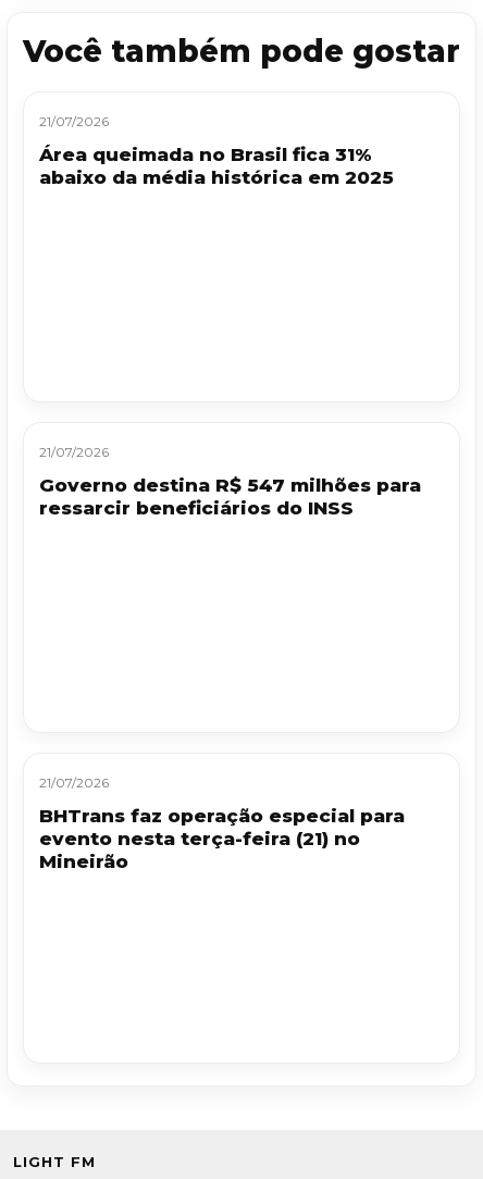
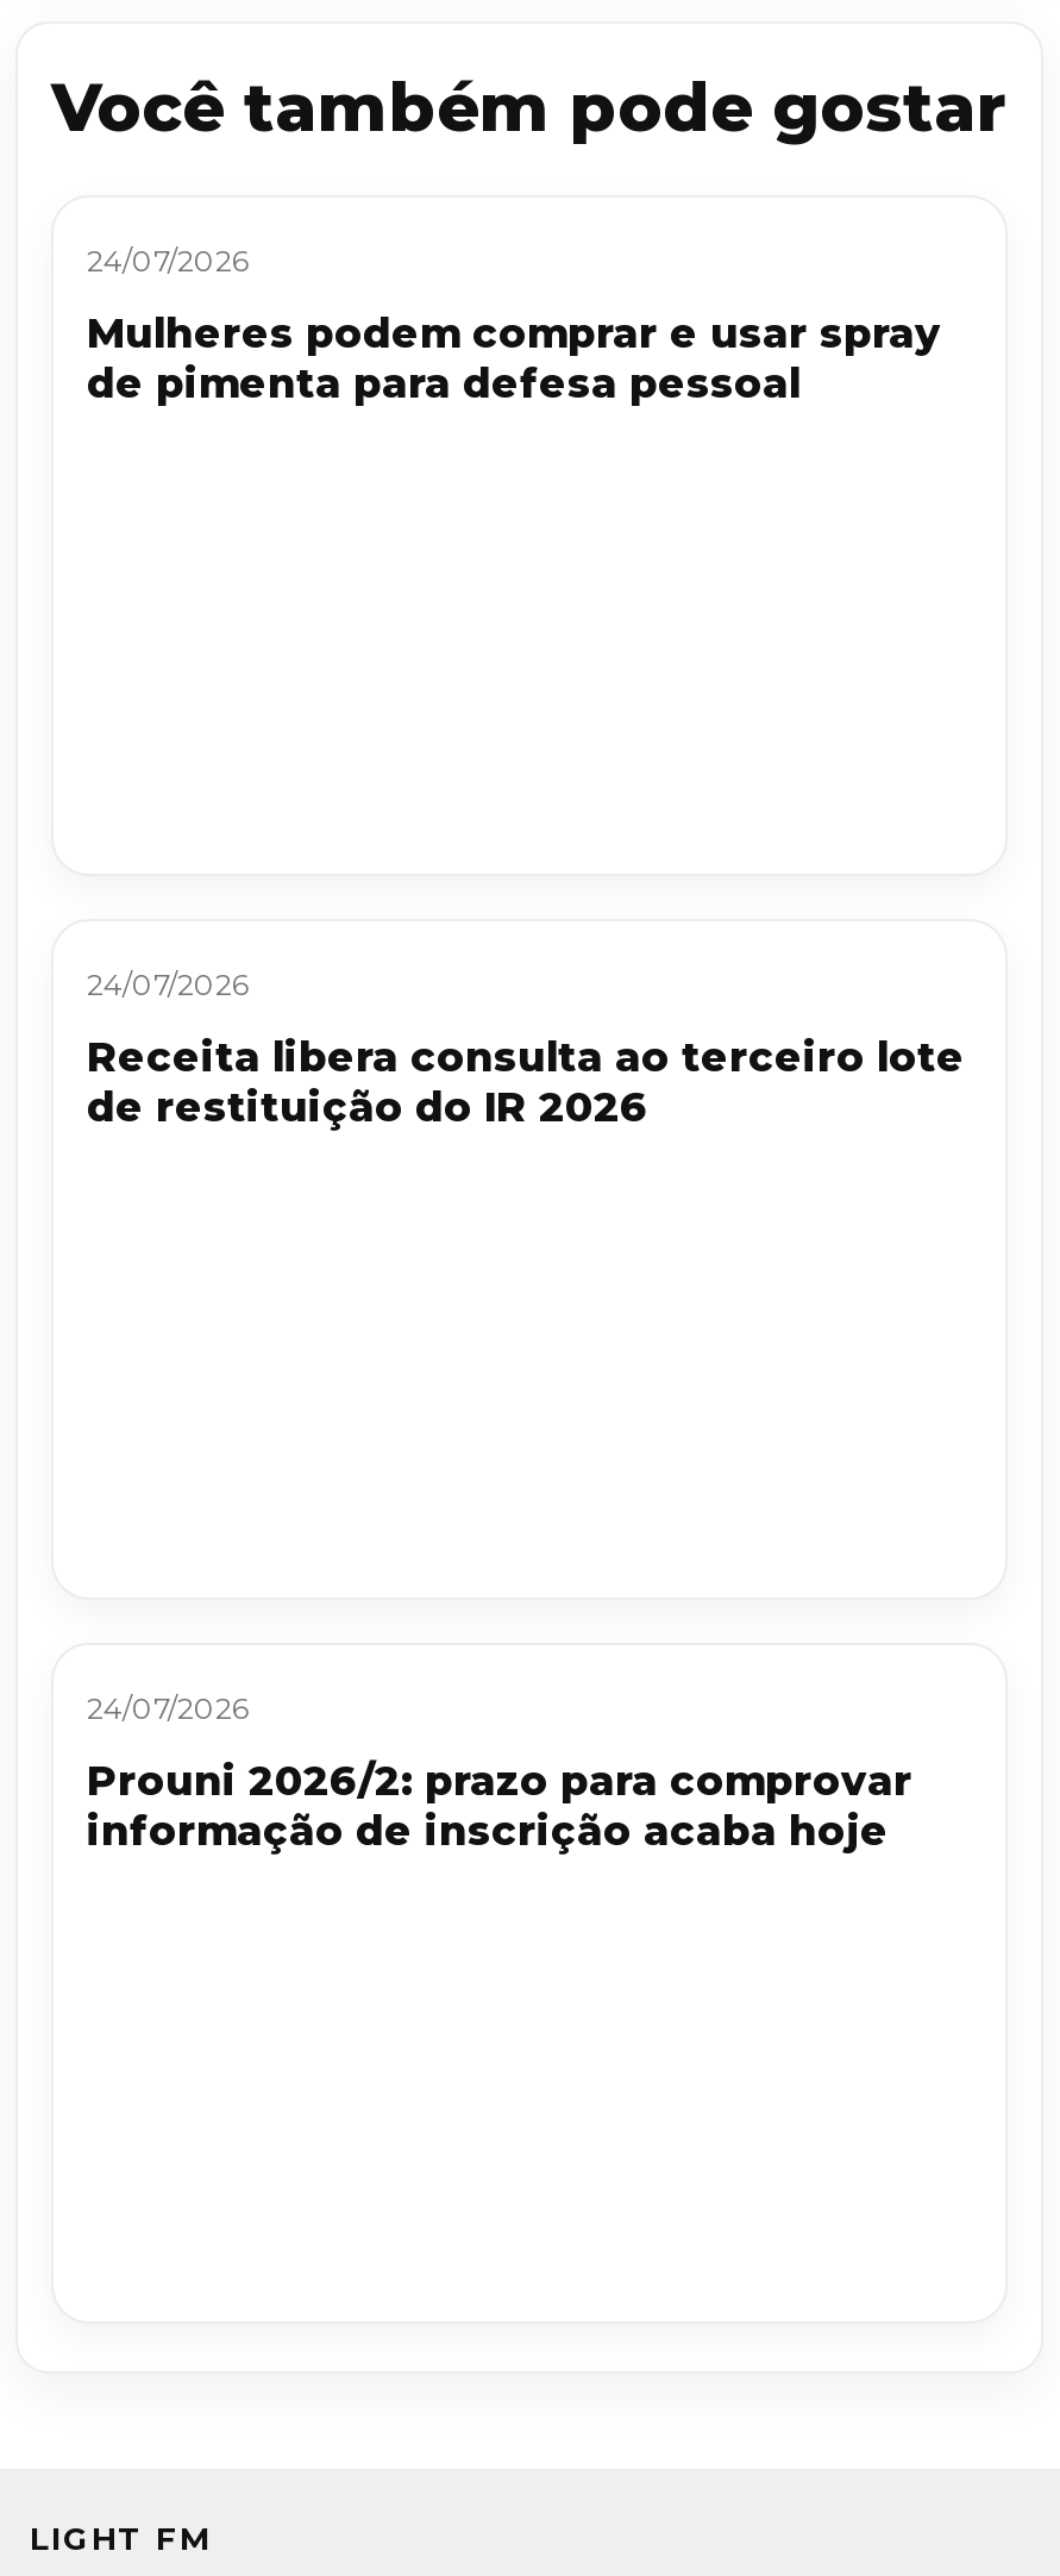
[39,113,109,129] 21/07/2026 -> [87,242,249,278] 24/07/2026
[39,143,394,188] Área queimada no Brasil fica 31% | abaixo da média histórica em 2025 -> [87,309,941,407] Mulheres podem comprar e usar spray | de pimenta para defesa pessoal
[39,444,109,460] 21/07/2026 -> [87,966,249,1002] 24/07/2026
[39,474,421,519] Governo destina R$ 547 milhões para | ressarcir beneficiários do INSS -> [87,1033,965,1130] Receita libera consulta ao terceiro lote | de restituição do IR 2026
[39,774,109,790] 21/07/2026 -> [87,1690,249,1726] 24/07/2026
[39,805,405,872] BHTrans faz operação especial para | evento nesta terça-feira (21) no | Mineirão -> [87,1757,912,1854] Prouni 2026/2: prazo para comprovar | informação de inscrição acaba hoje

